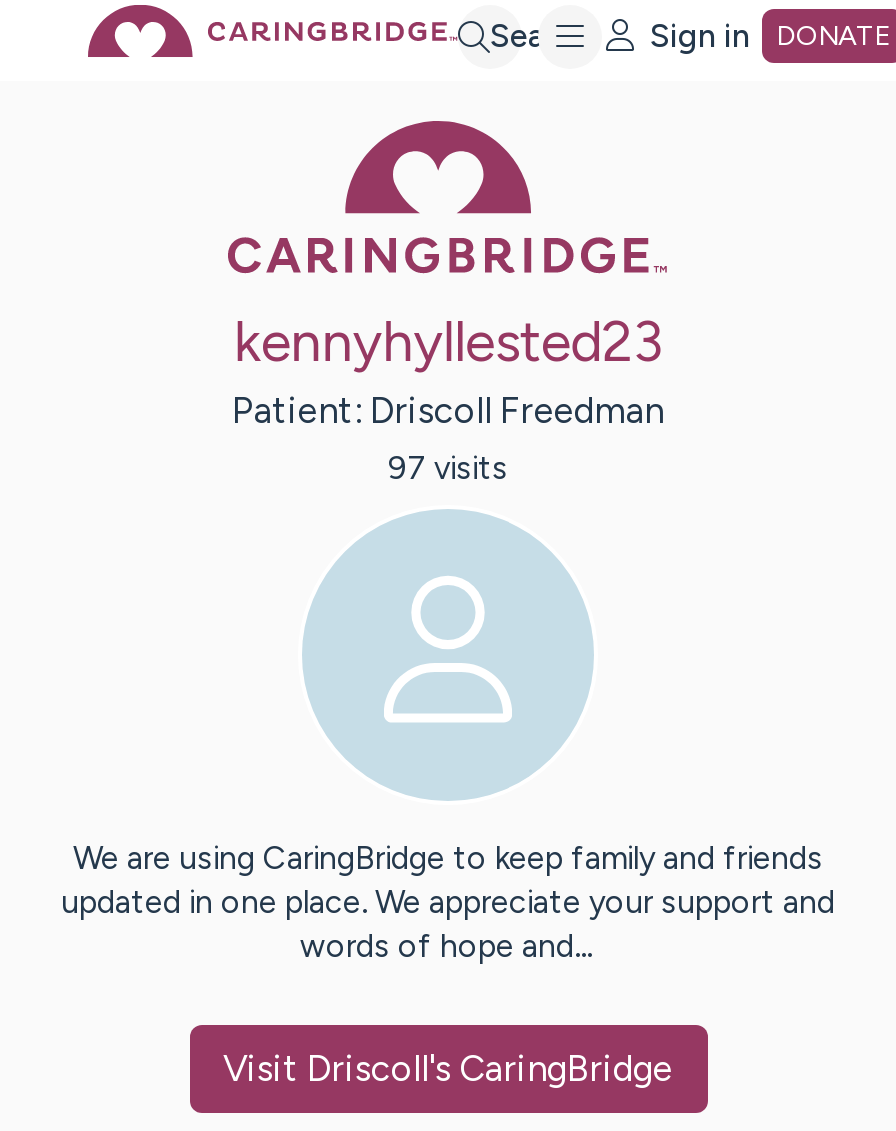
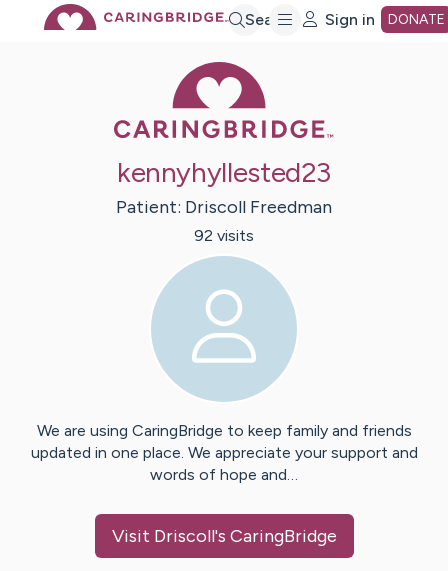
[388,450,508,488] 97 visits -> [194,226,254,245] 92 visits

